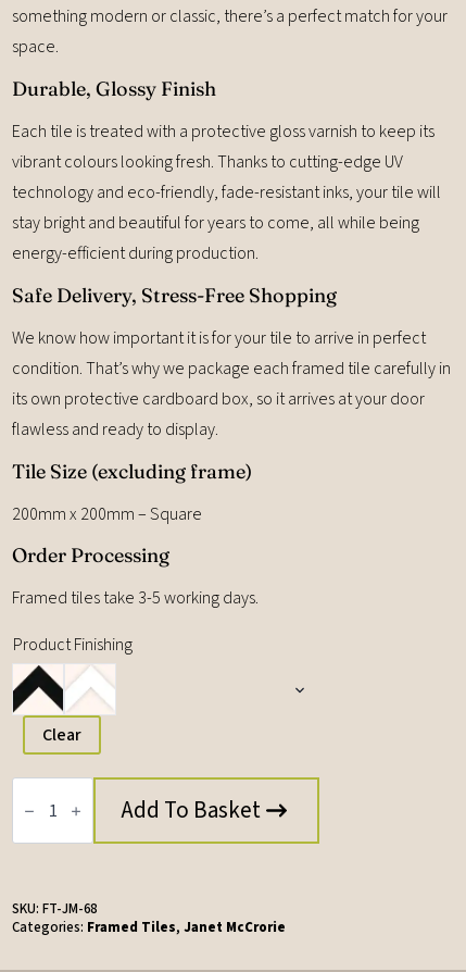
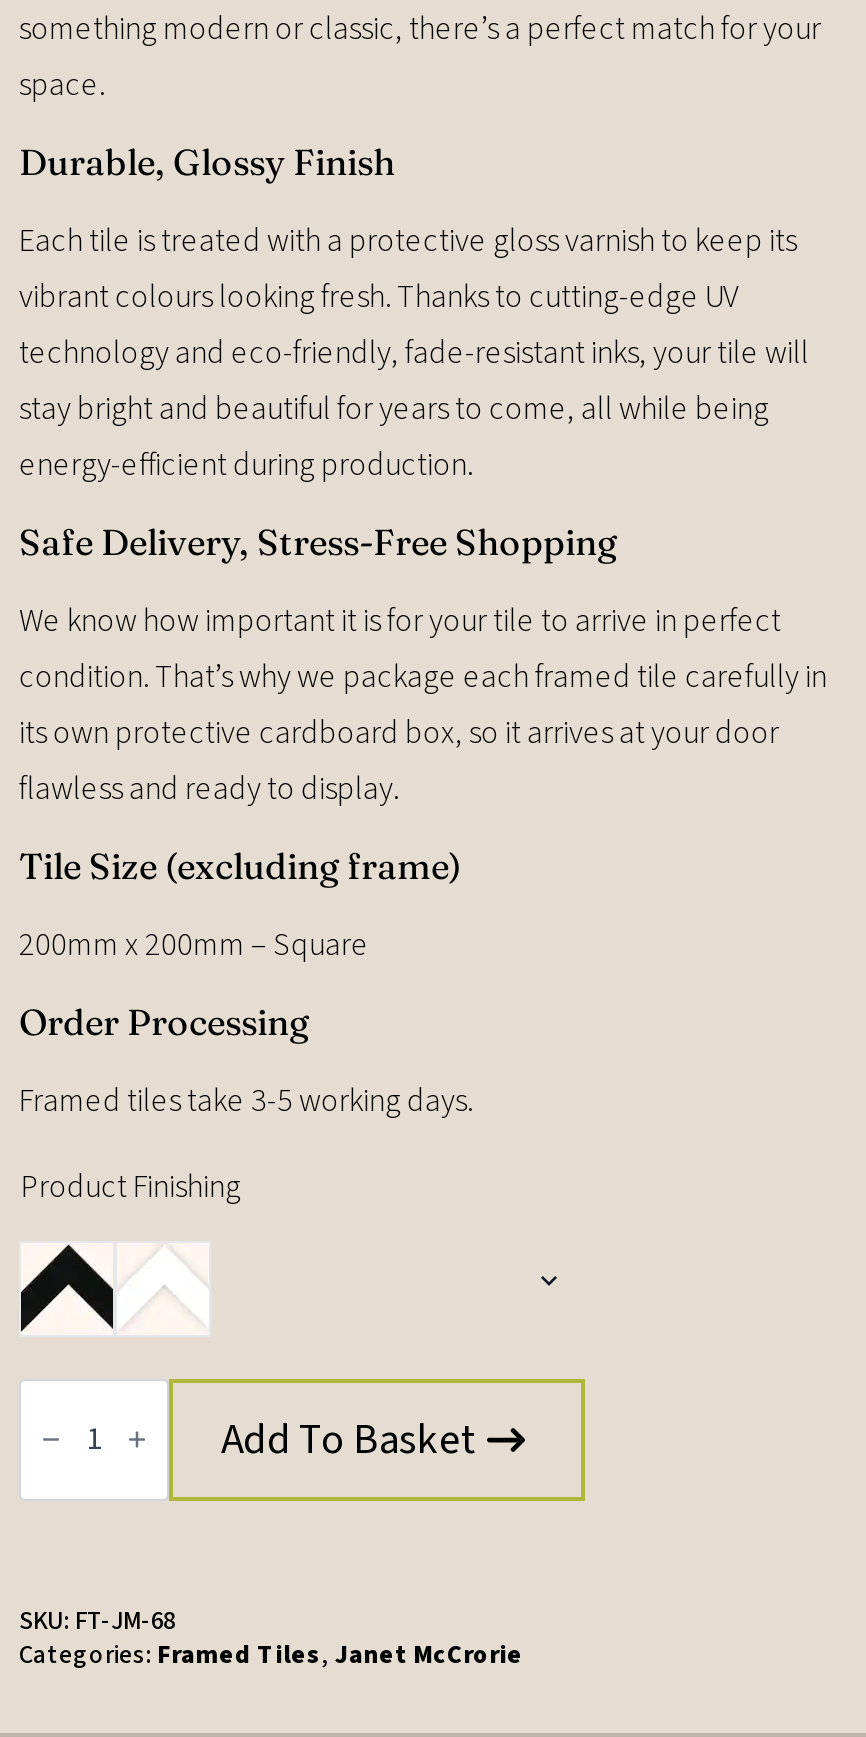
[12,664,115,756] [image] -> [19,1224,211,1336] [image]
[42,723,81,747] Clear -> none

